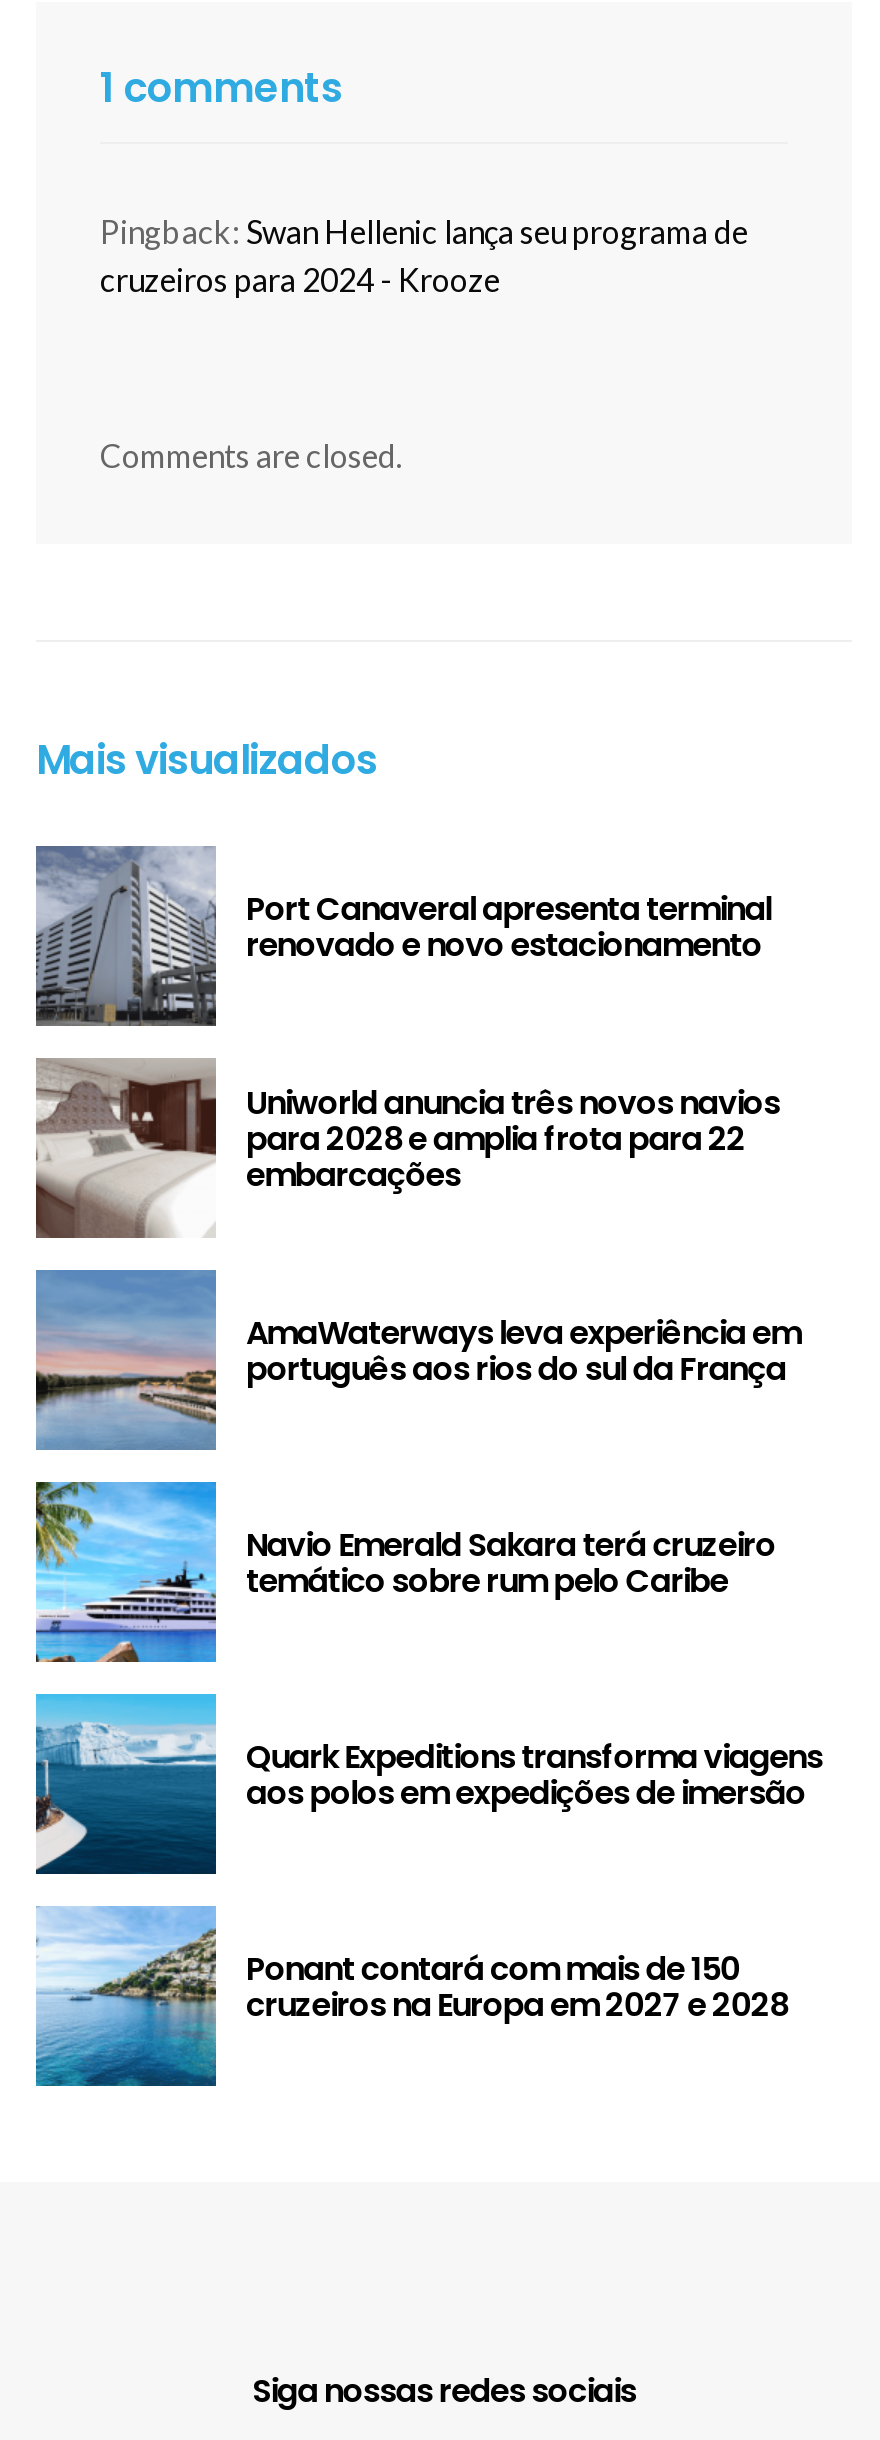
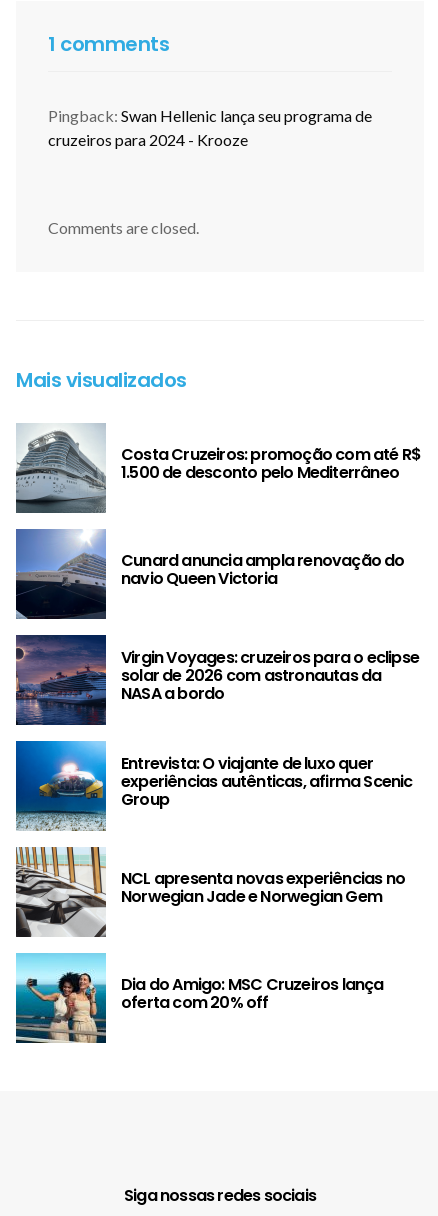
[36,844,771,1026] [image] | Port Canaveral apresenta terminal | renovado e novo estacionamento -> [16,424,421,513] [image] | Costa Cruzeiros: promoção com até R$ | 1.500 de desconto pelo Mediterrâneo
[34,1056,780,1240] [image] | Uniworld anuncia três novos navios | para 2028 e amplia frota para 22 | embarcações -> [15,529,405,620] [image] | Cunard anuncia ampla renovação do | navio Queen Victoria
[34,1268,801,1452] [image] | AmaWaterways leva experiência em | português aos rios do sul da França -> [15,634,419,726] [image] | Virgin Voyages: cruzeiros para o eclipse | solar de 2026 com astronautas da | NASA a bordo
[34,1480,776,1664] [image] | Navio Emerald Sakara terá cruzeiro | temático sobre rum pelo Caribe -> [15,740,413,832] [image] | Entrevista: O viajante de luxo quer | experiências autênticas, afirma Scenic | Group
[34,1692,822,1876] [image] | Quark Expeditions transforma viagens | aos polos em expedições de imersão -> [15,846,405,938] [image] | NCL apresenta novas experiências no | Norwegian Jade e Norwegian Gem
[34,1908,788,2088] [image] | Ponant contará com mais de 150 | cruzeiros na Europa em 2027 e 2028 -> [15,953,384,1044] [image] | Dia do Amigo: MSC Cruzeiros lança | oferta com 20% off

